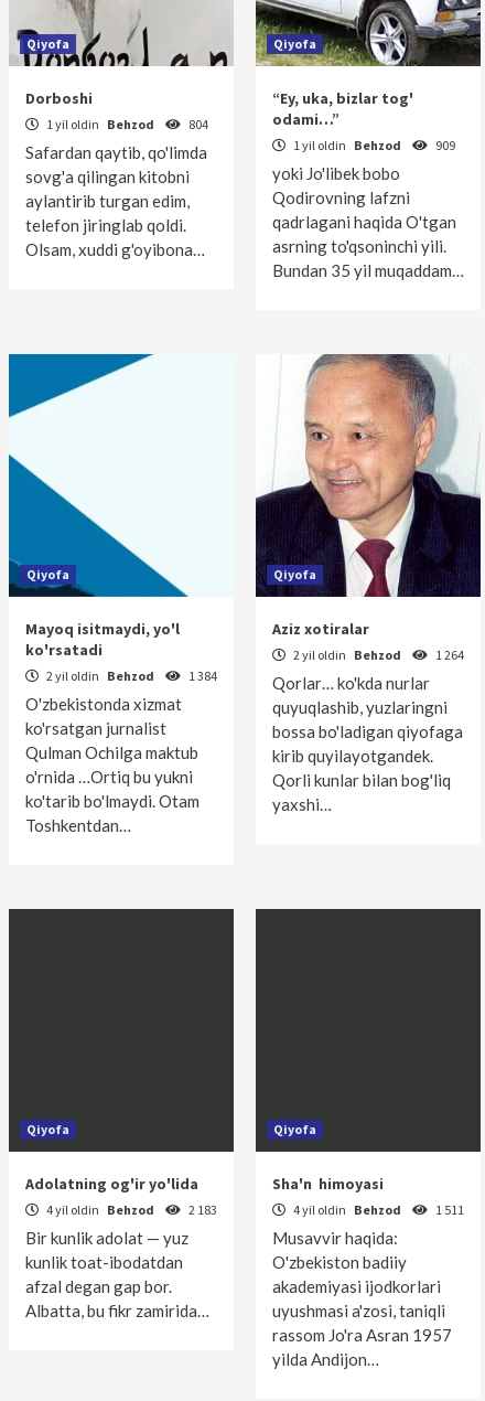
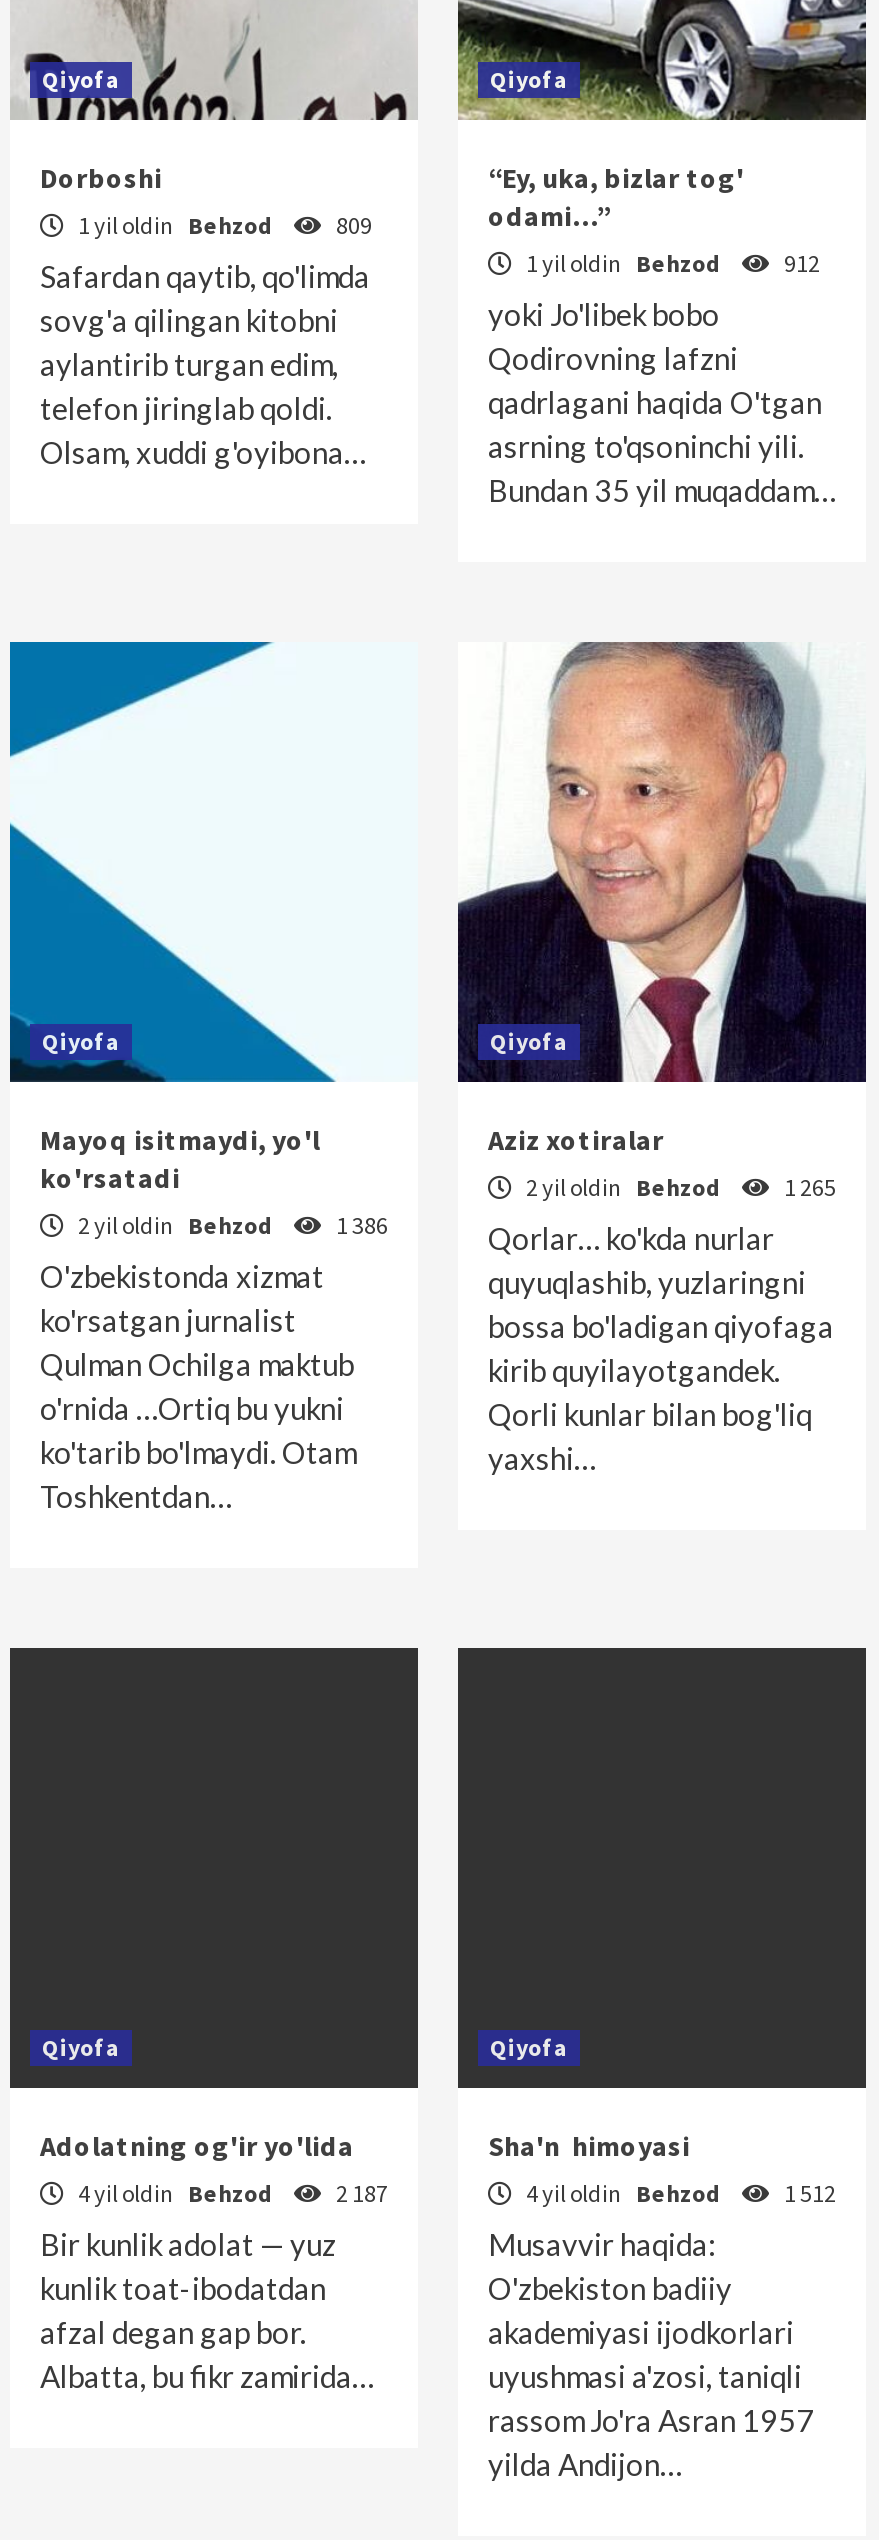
[186,116,208,132] 804 -> [332,210,372,240] 809
[433,137,455,153] 909 -> [780,248,820,278] 912
[291,646,464,663] 2 yil oldin Behzod 1 264 -> [522,1172,836,1202] 2 yil oldin Behzod 1 265
[44,667,217,684] 2 yil oldin Behzod 1 384 -> [74,1210,388,1240] 2 yil oldin Behzod 1 386
[44,1201,217,1218] 4 yil oldin Behzod 2 183 -> [74,2178,388,2208] 4 yil oldin Behzod 2 187
[291,1201,464,1218] 4 yil oldin Behzod 1 511 -> [522,2178,836,2208] 4 yil oldin Behzod 1 512

